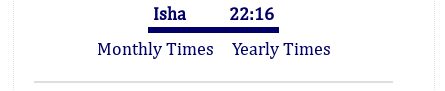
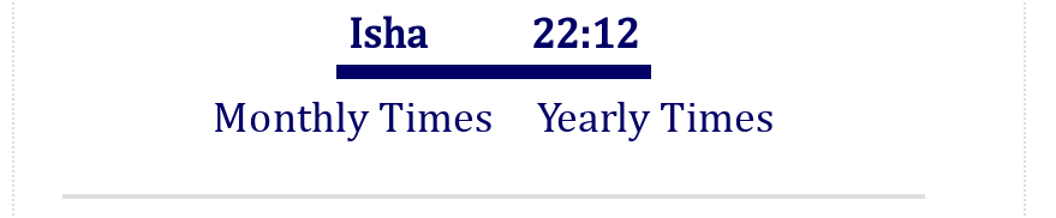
[229,3,274,24] 22:16 -> [531,7,639,57] 22:12

